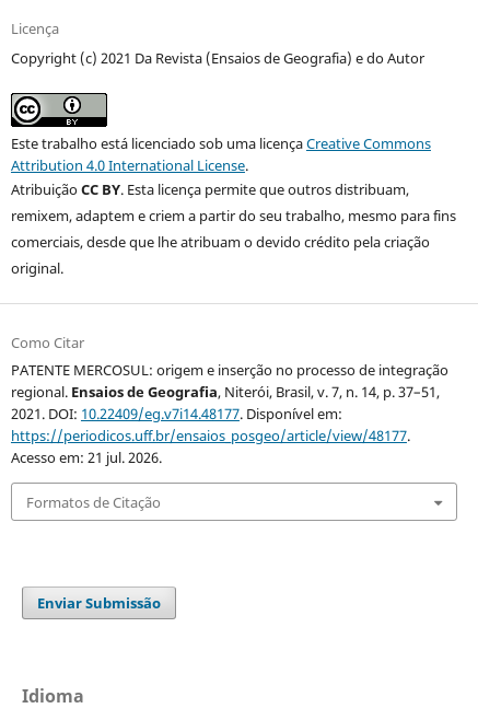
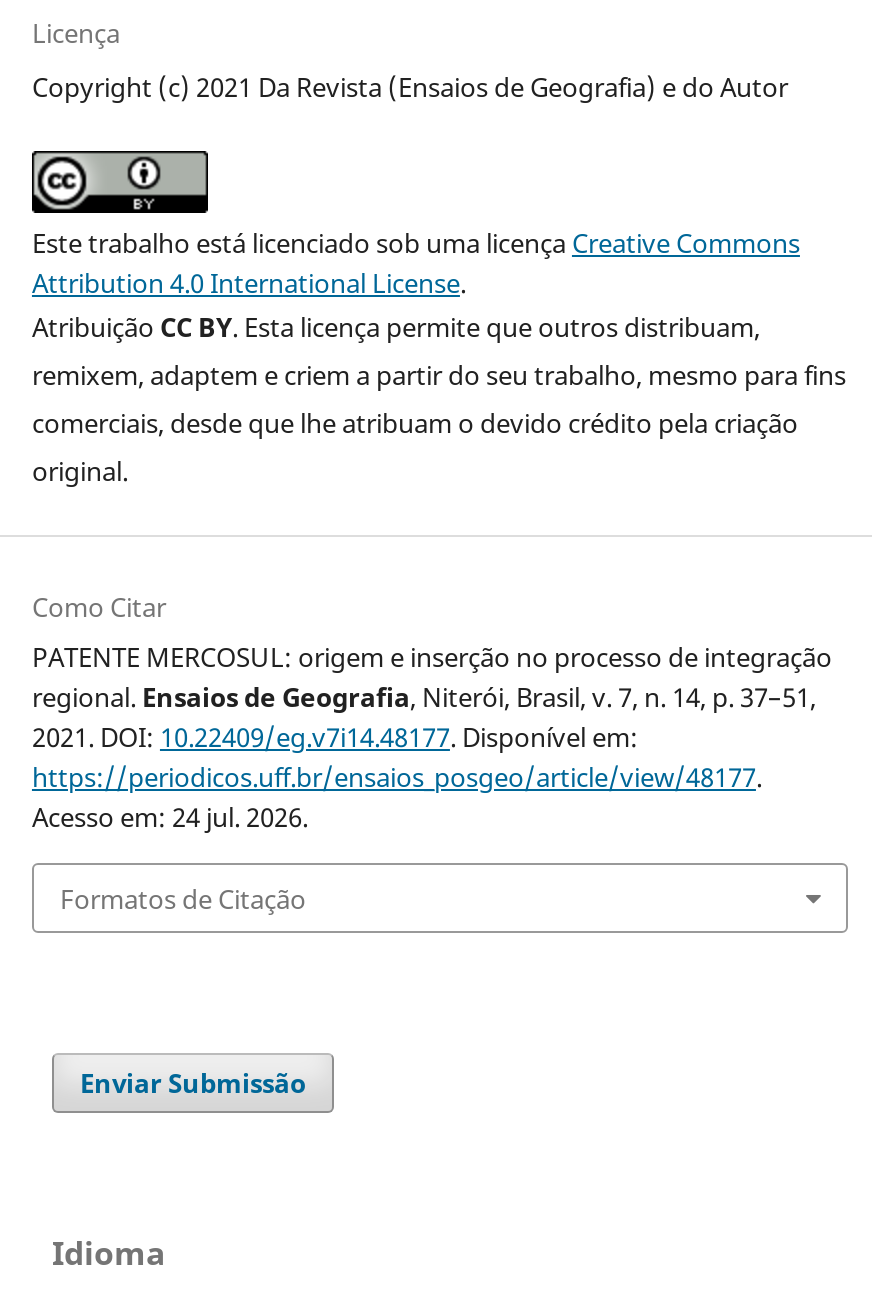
[11,448,162,467] Acesso em: 21 jul. 2026. -> [32,799,308,835] Acesso em: 24 jul. 2026.

